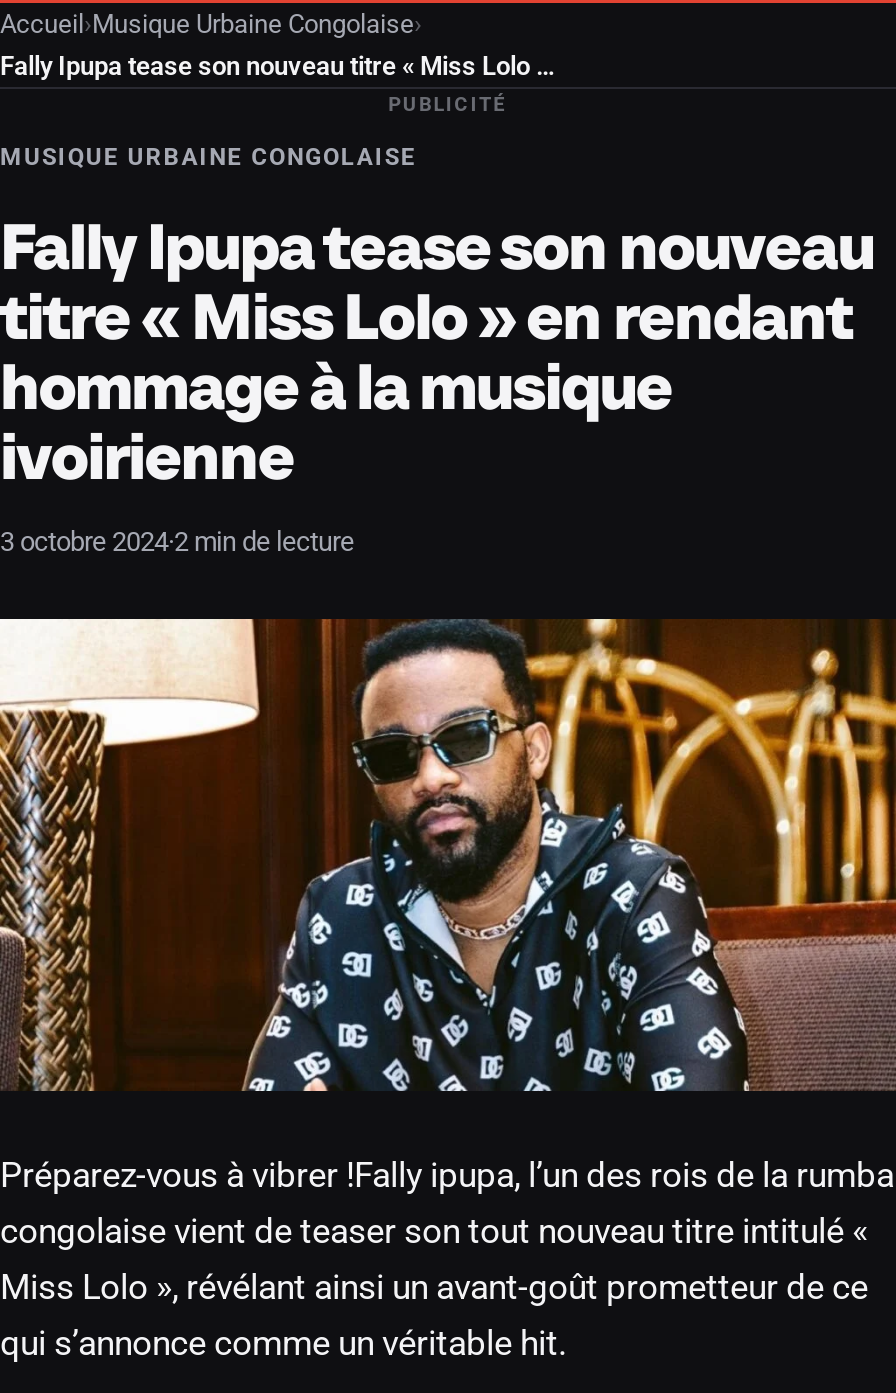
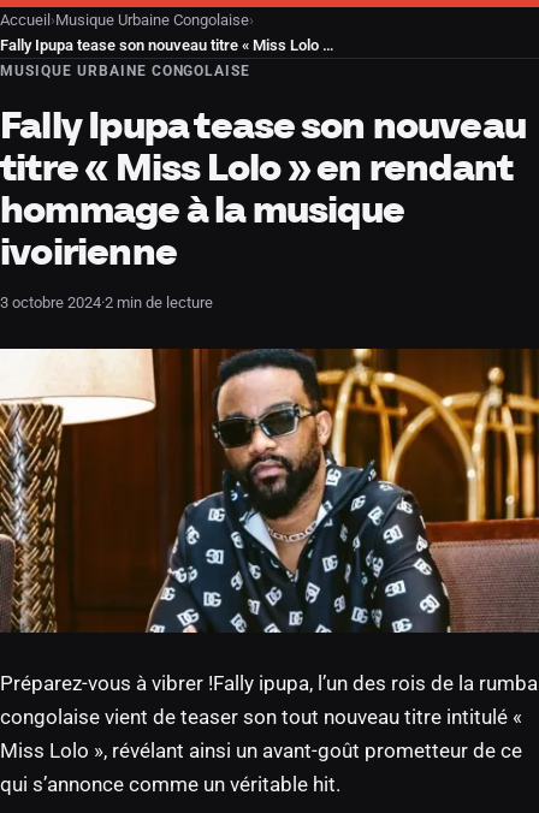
[388,93,508,115] PUBLICITÉ -> none

